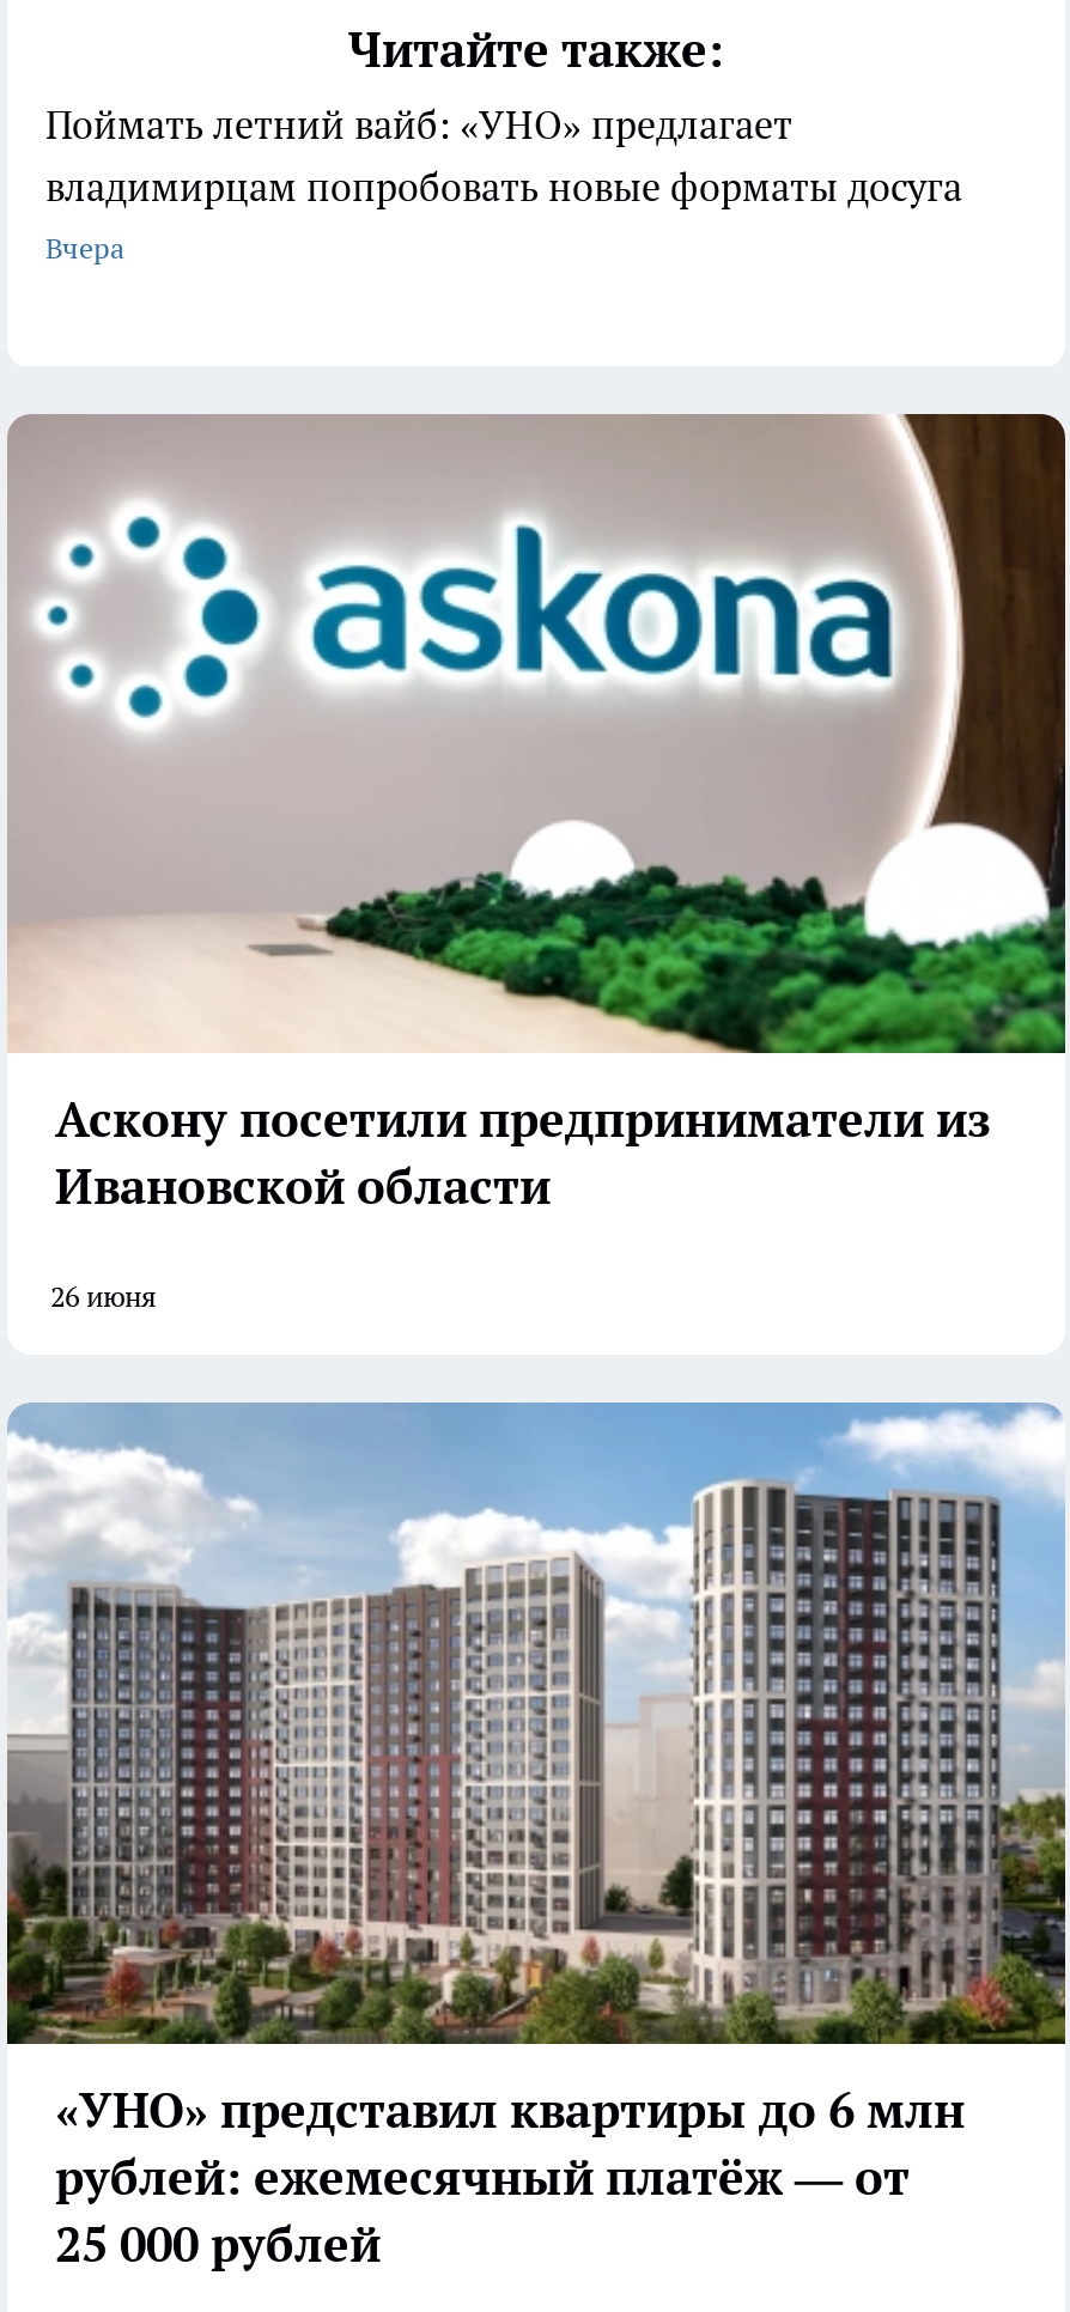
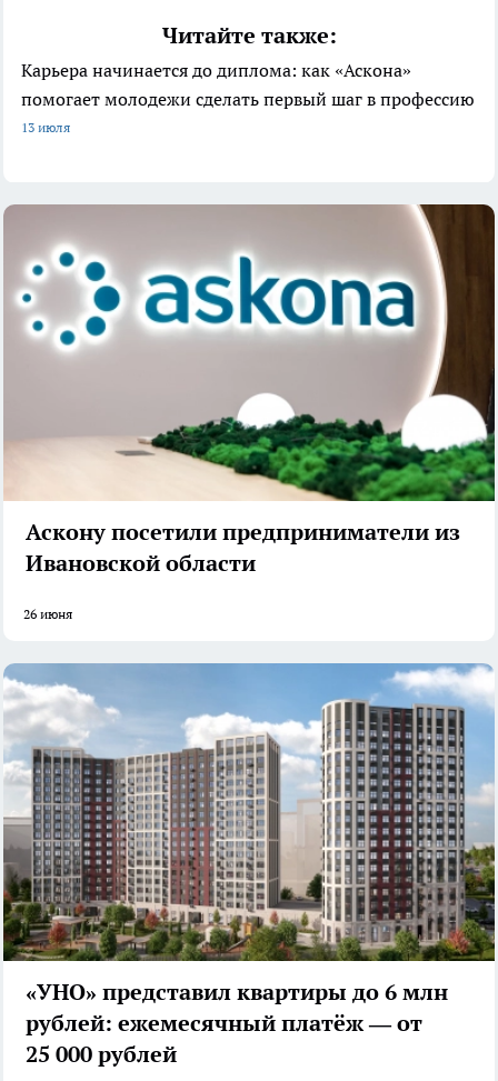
[45,100,962,265] Поймать летний вайб: «УНО» предлагает | владимирцам попробовать новые форматы досуга | Вчера -> [21,59,475,135] Карьера начинается до диплома: как «Аскона» | помогает молодежи сделать первый шаг в профессию | 13 июля

